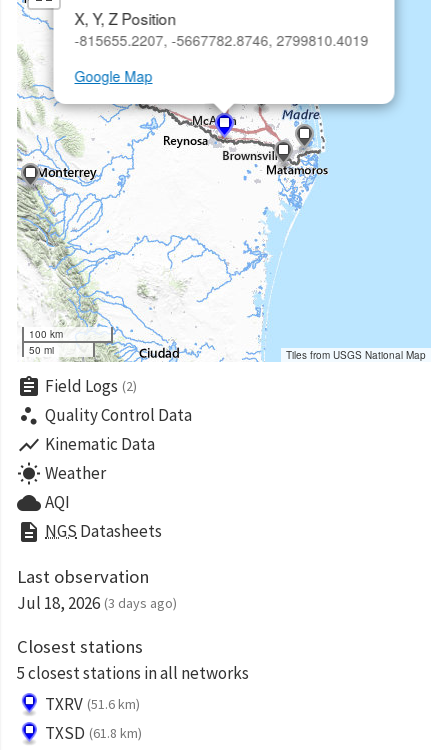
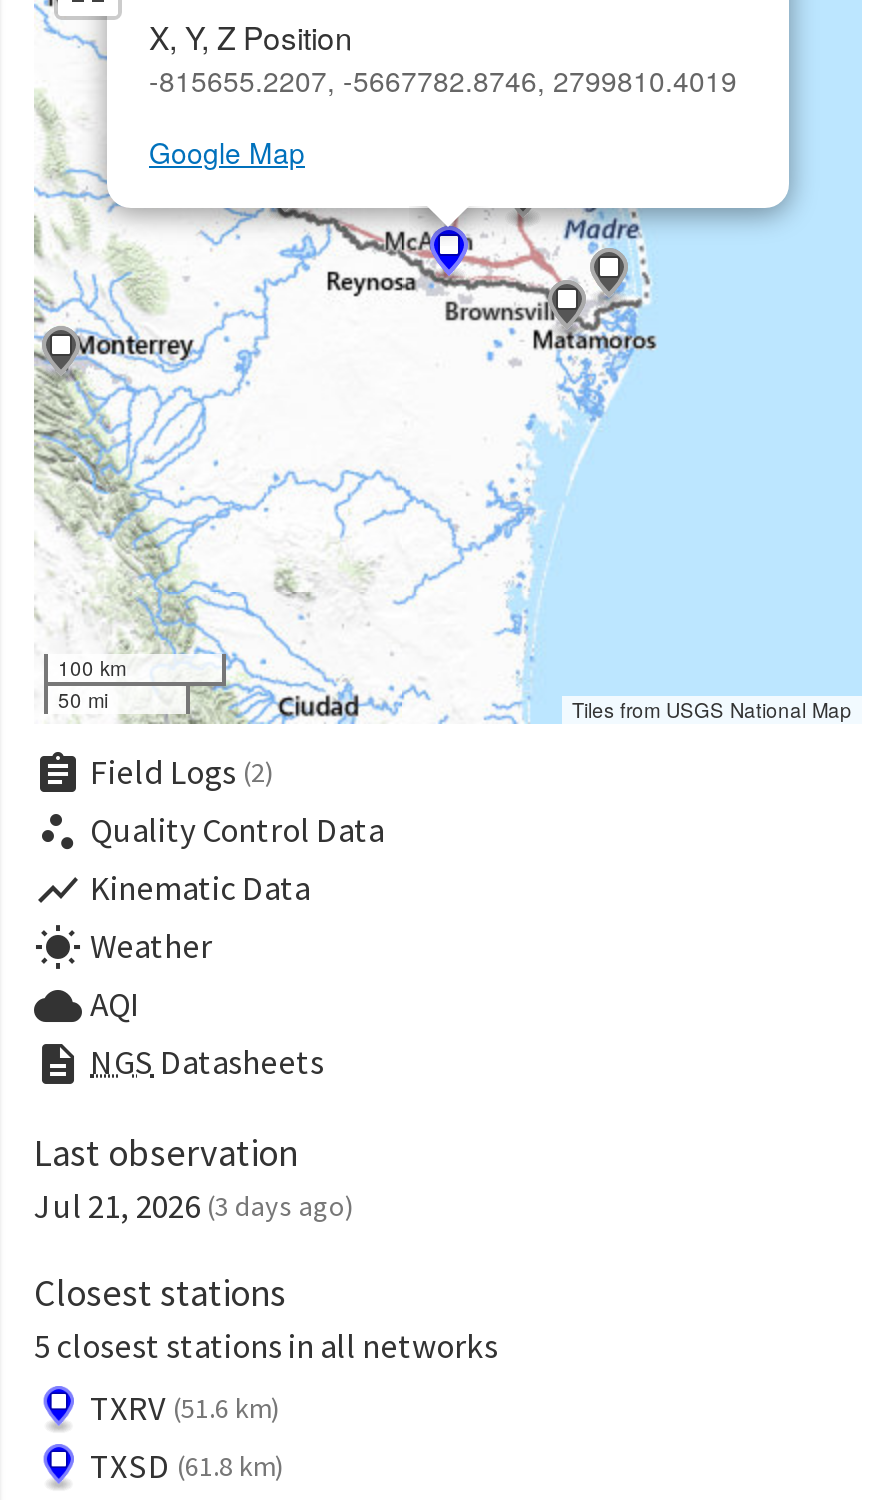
[17,592,176,614] Jul 18, 2026 (3 days ago) -> [34,1184,353,1228] Jul 21, 2026 (3 days ago)

